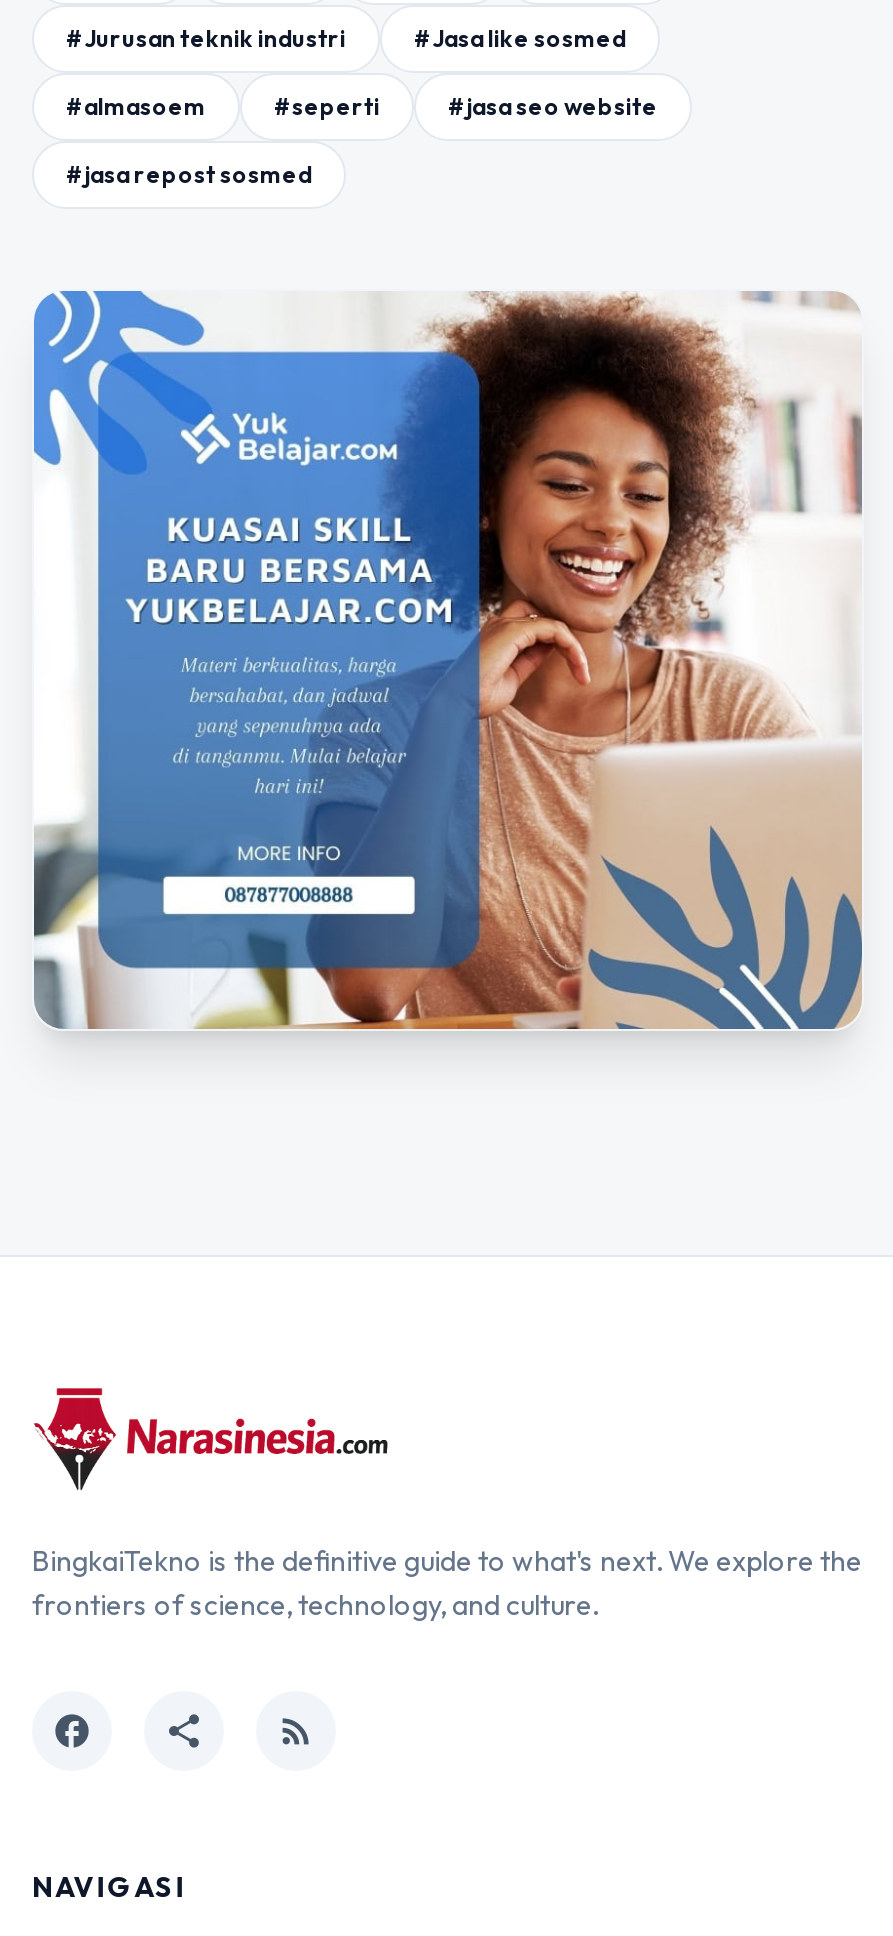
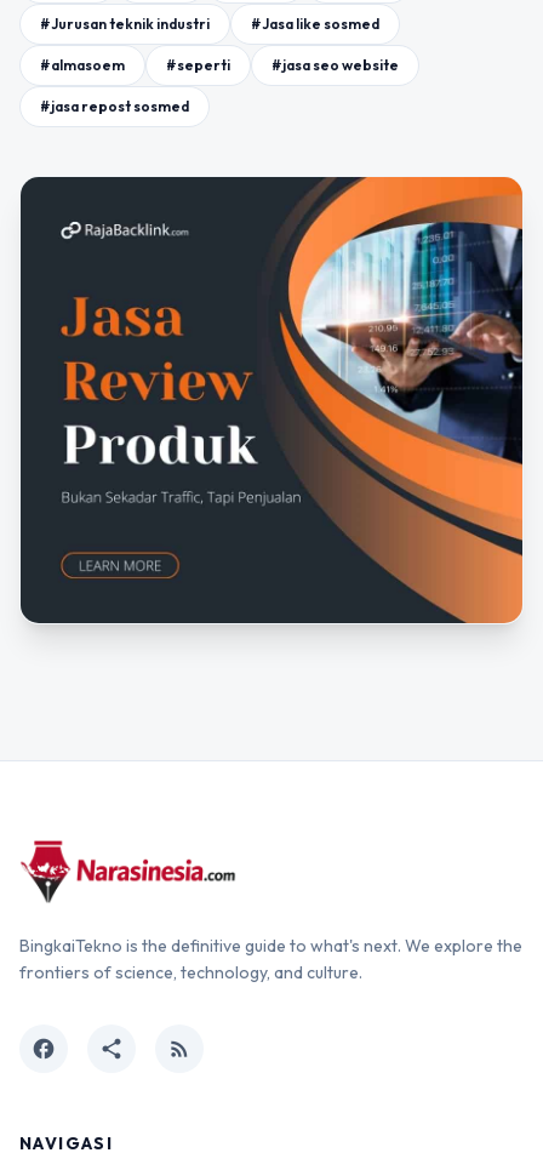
[32,290,864,1030] [image] -> [19,176,524,624] [image]

